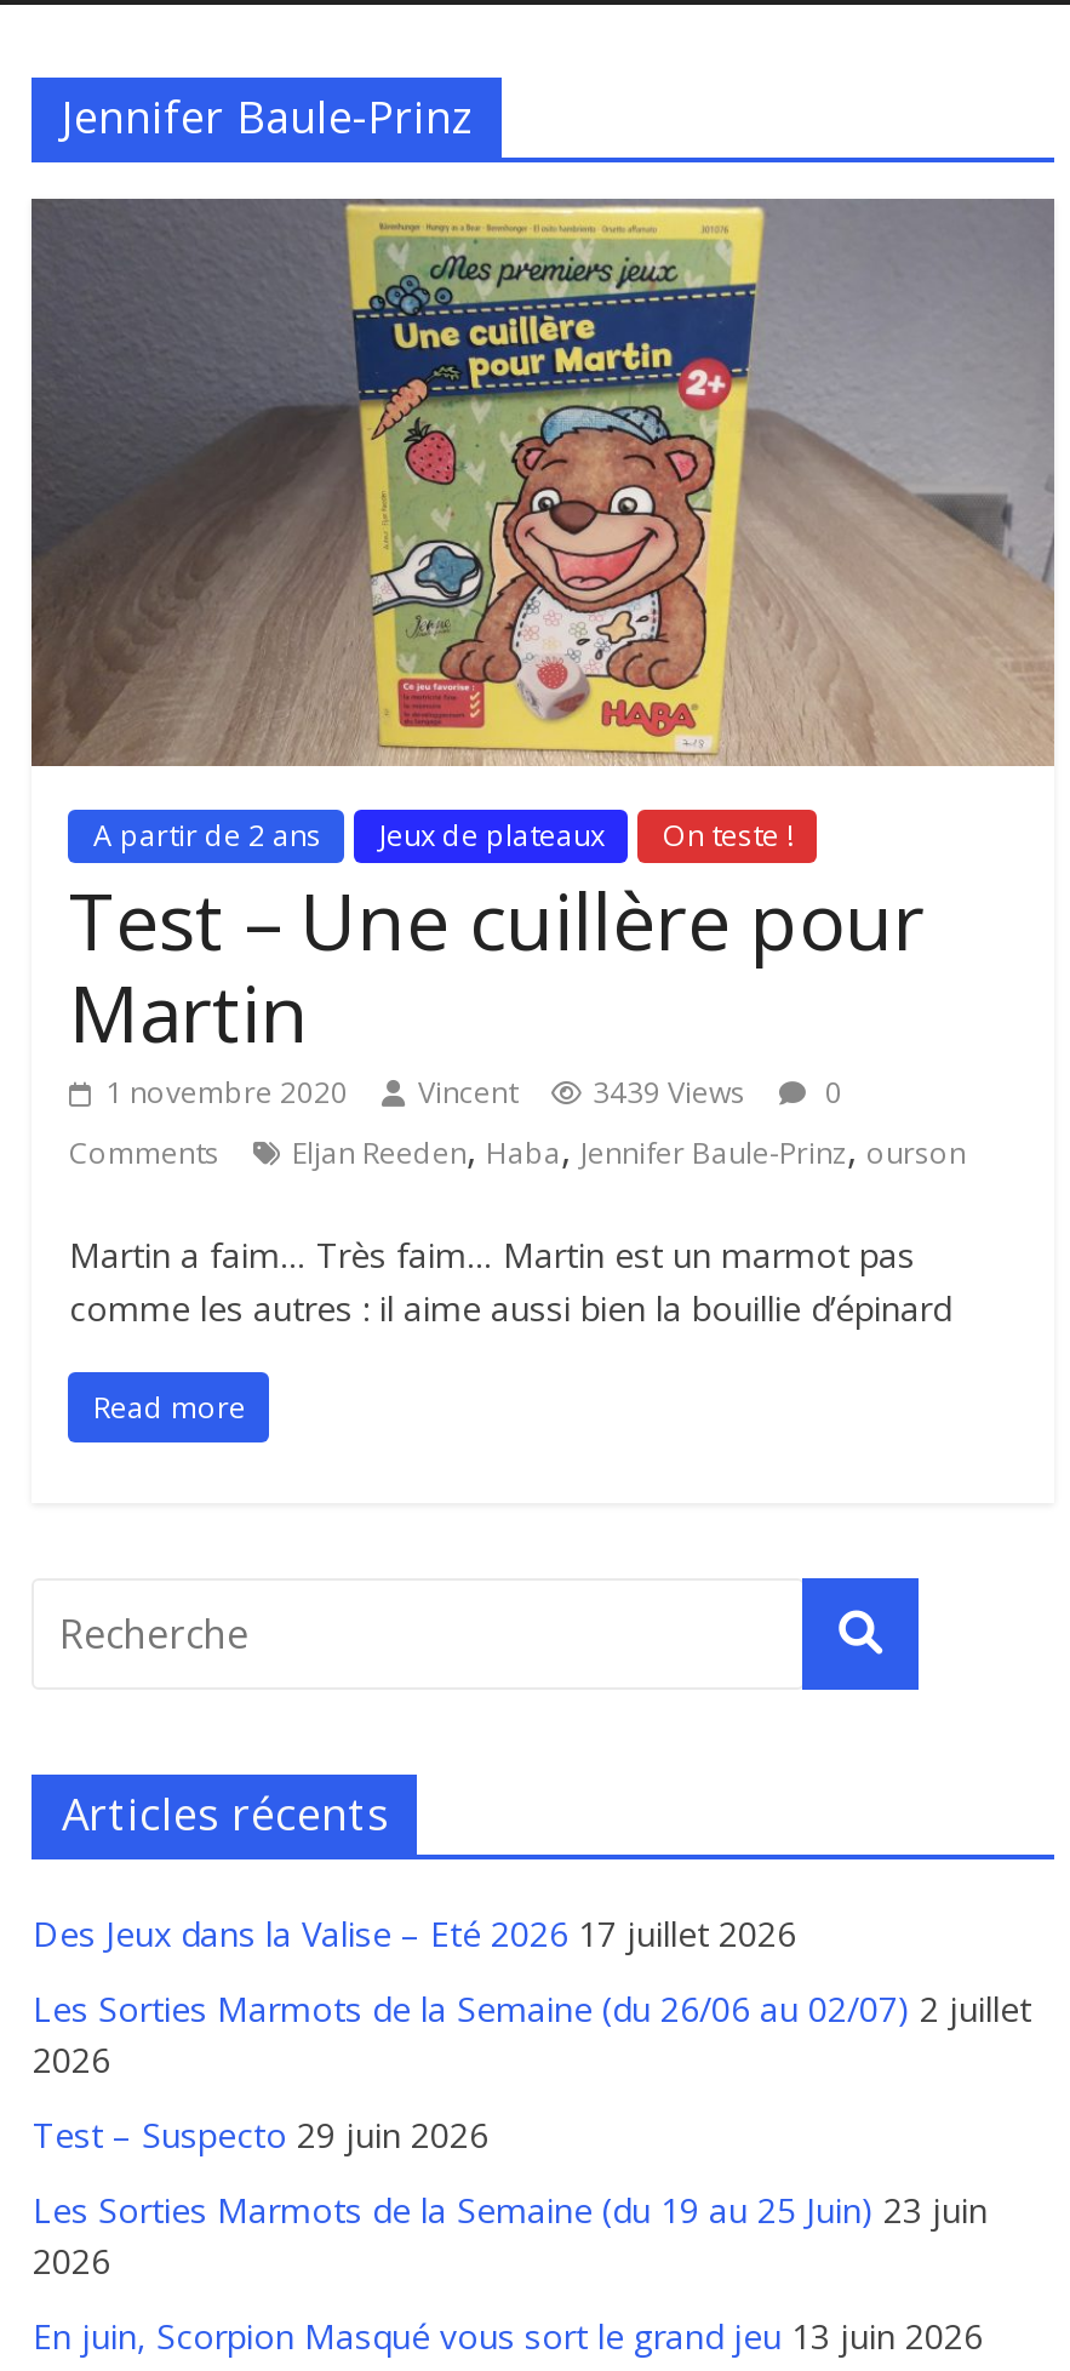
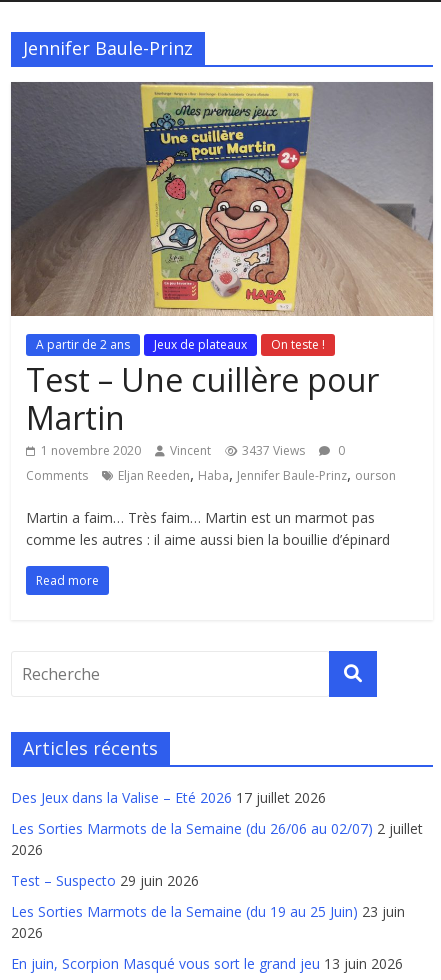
[105,1072,842,1113] 1 novembre 2020 Vincent 3439 Views 0 -> [41,442,345,459] 1 novembre 2020 Vincent 3437 Views 0

